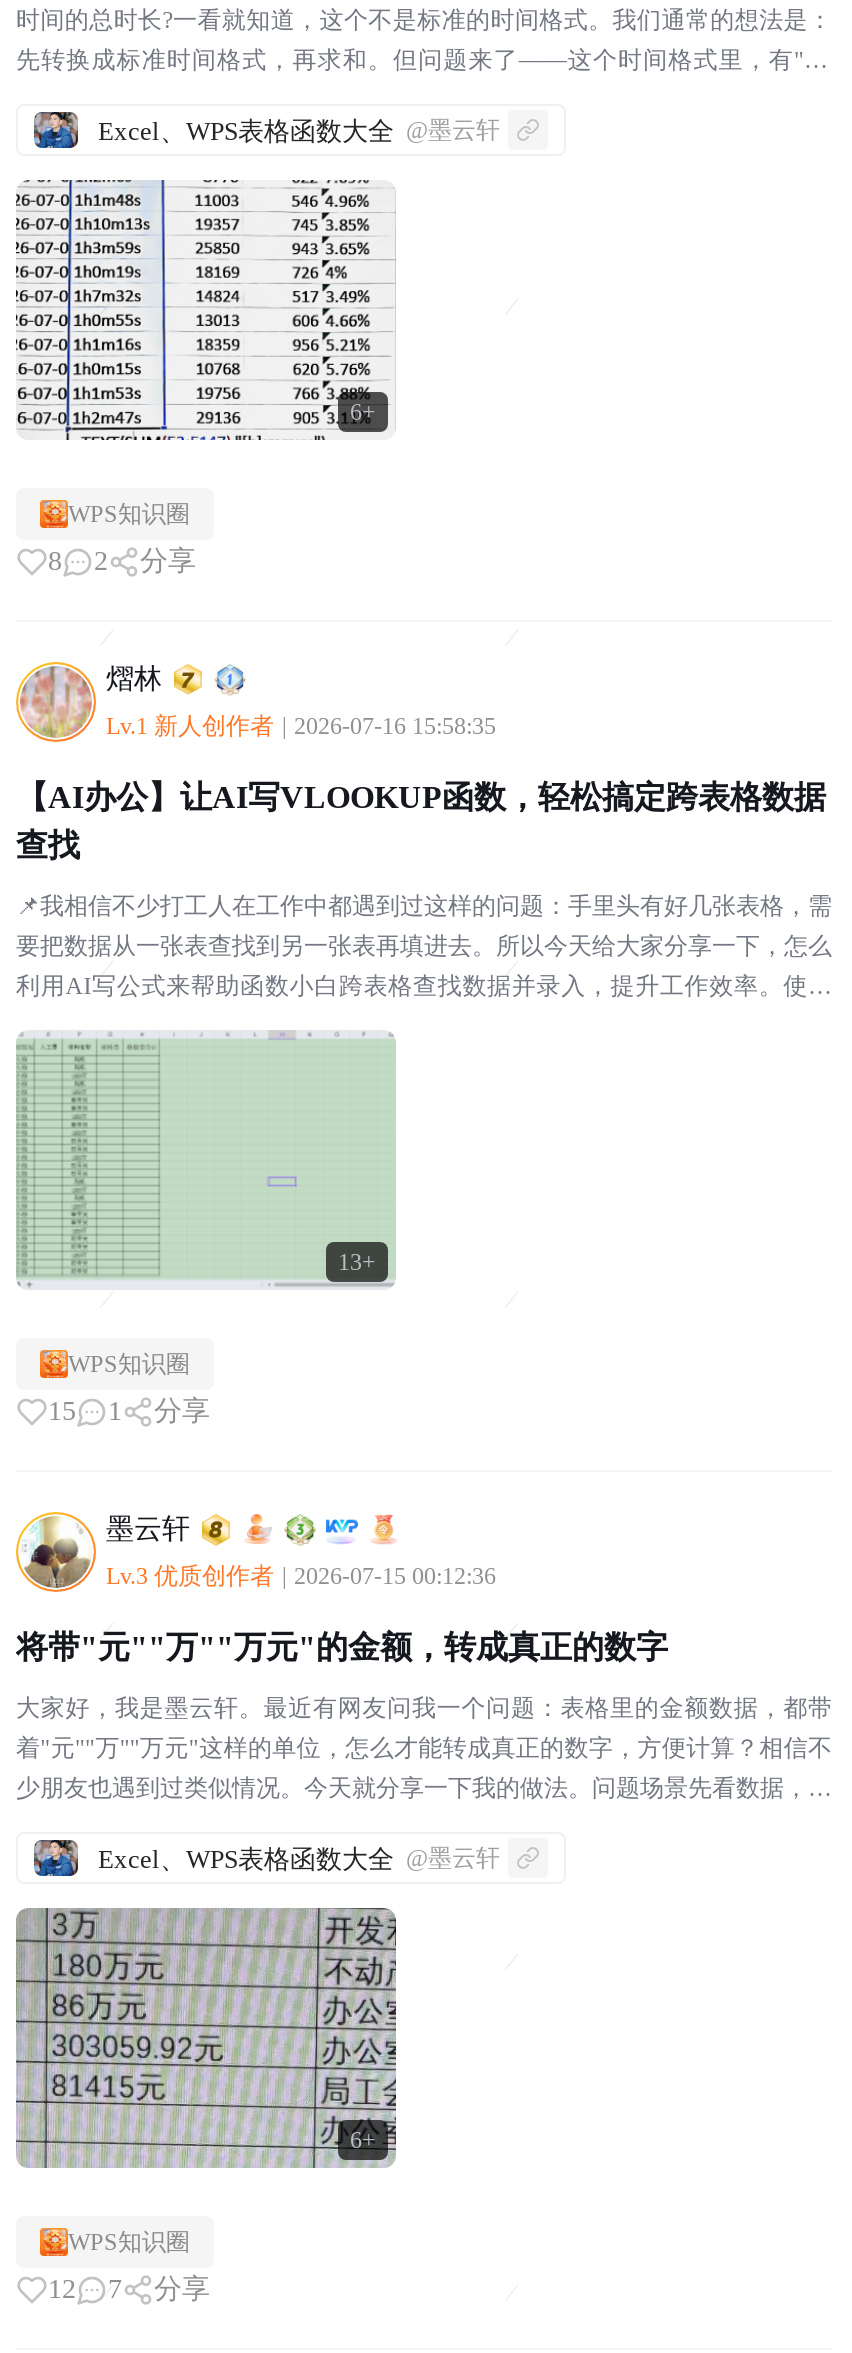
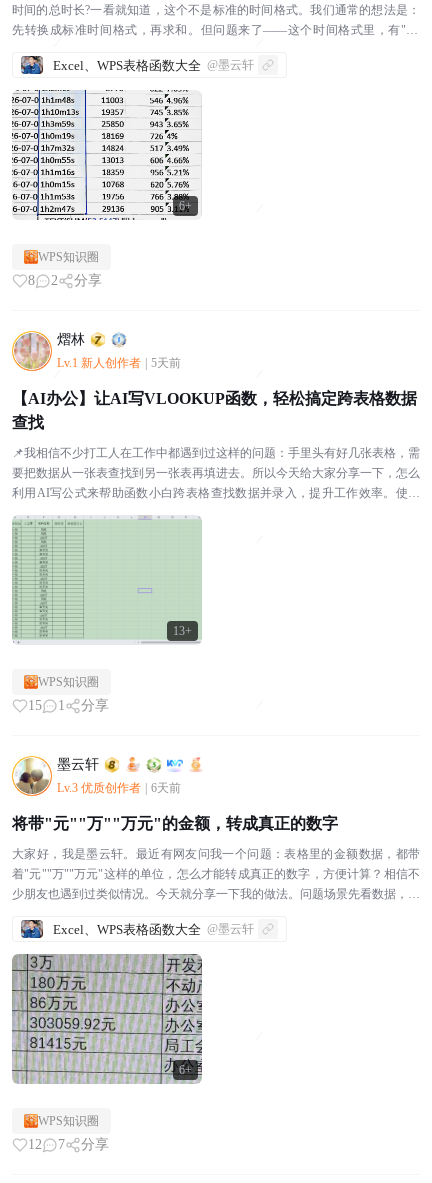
[106,712,496,740] Lv.1 新人创作者 2026-07-16 15:58:35 -> [57,356,181,370] Lv.1 新人创作者 5天前
[106,1562,496,1590] Lv.3 优质创作者 2026-07-15 00:12:36 -> [57,781,181,795] Lv.3 优质创作者 6天前

